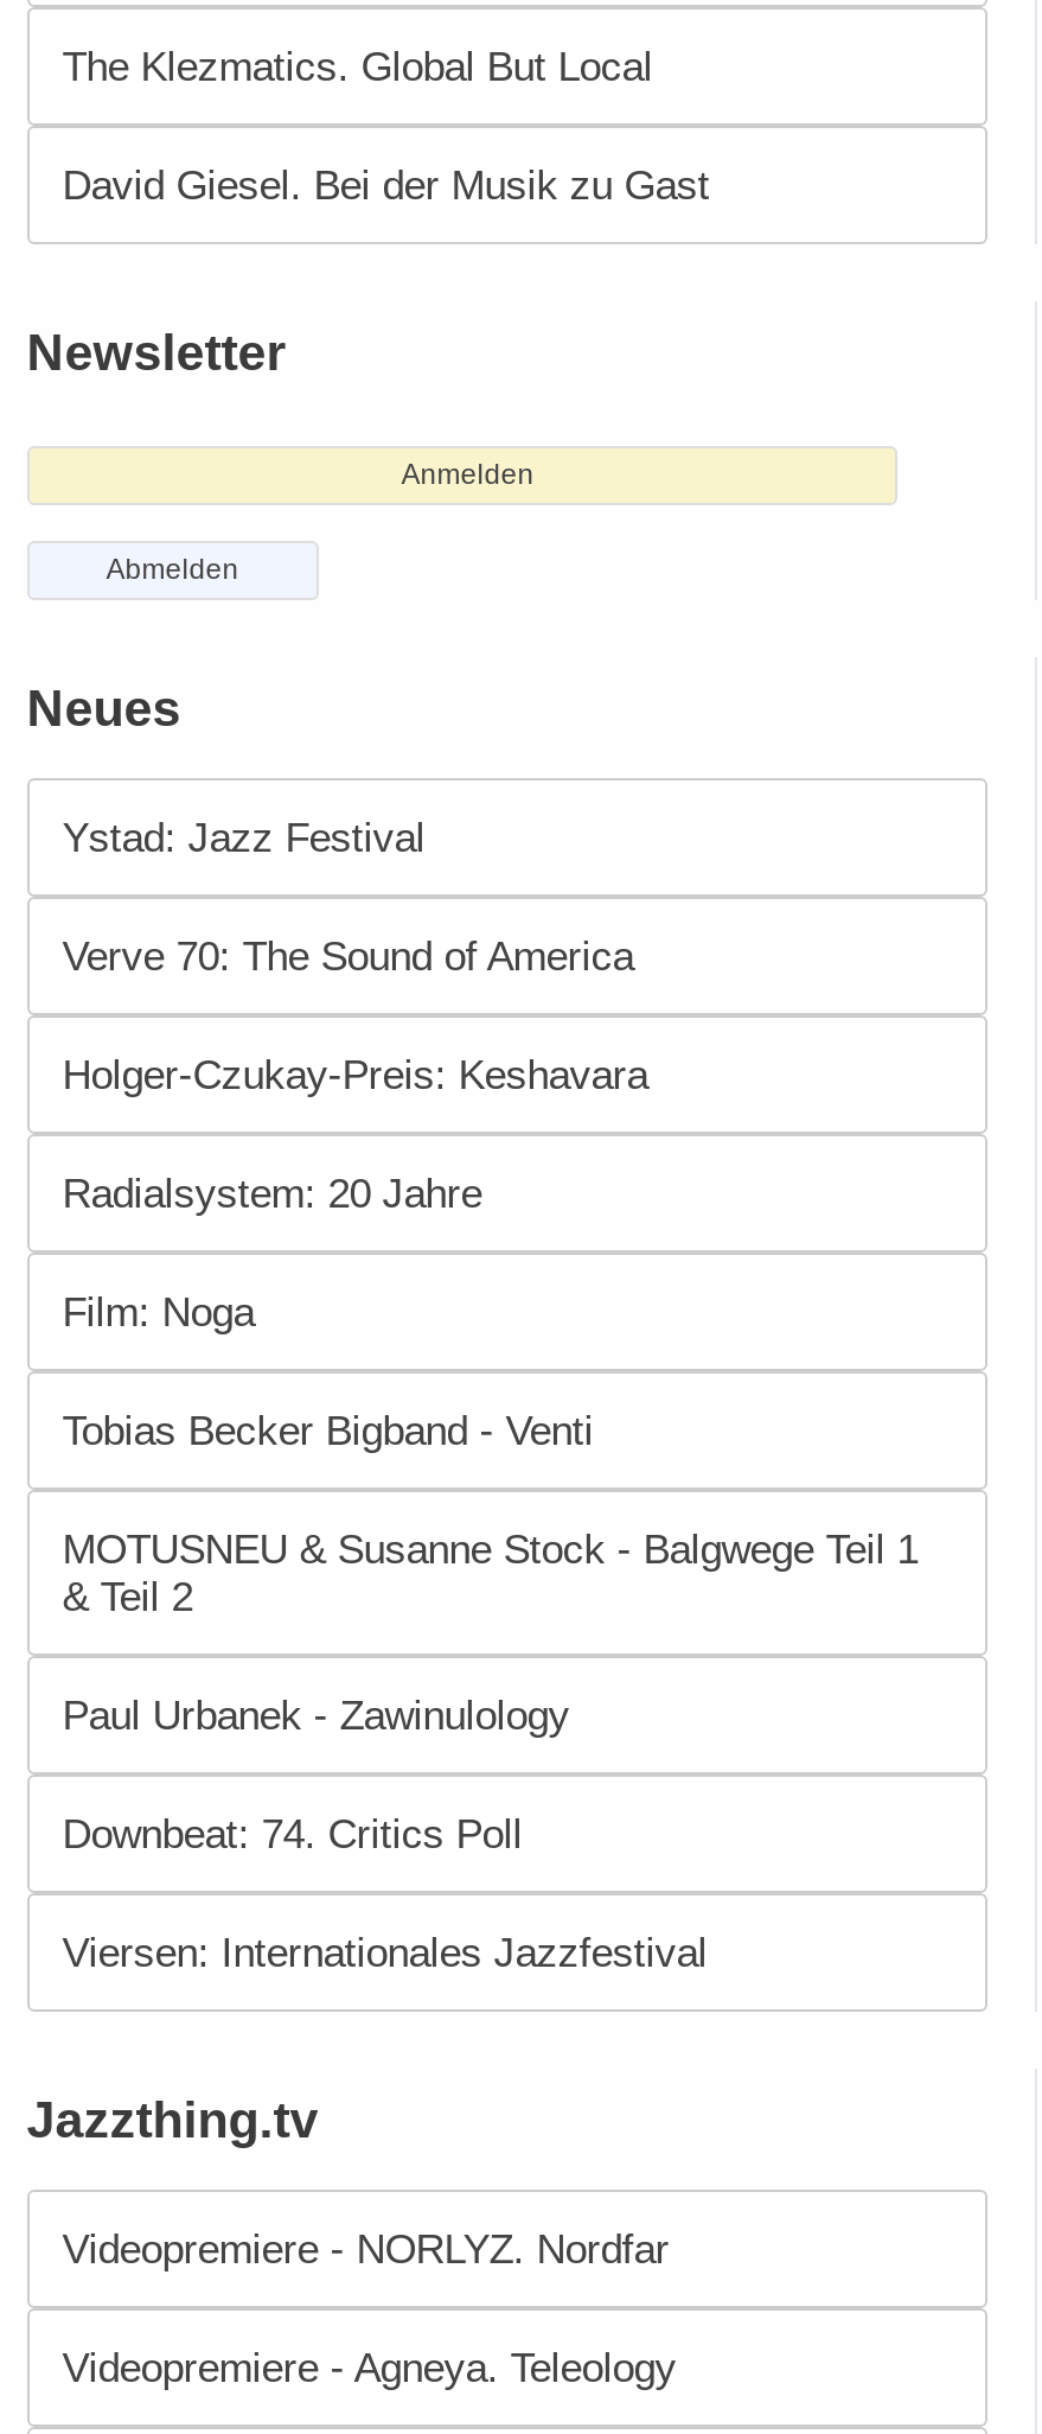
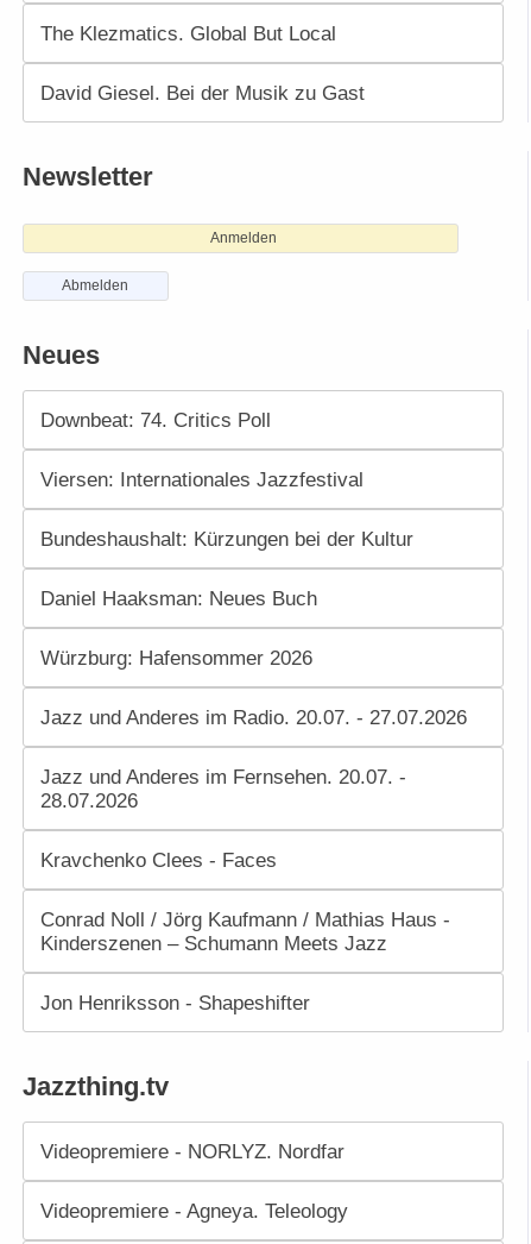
[62,815,918,1740] Ystad: Jazz Festival | Verve 70: The Sound of America | Holger-Czukay-Preis: Keshavara | Radialsystem: 20 Jahre | Film: Noga | Tobias Becker Bigband - Venti | MOTUSNEU & Susanne Stock - Balgwege Teil 1 | & Teil 2 | Paul Urbanek - Zawinulology -> none
moved [62,1811,707,1977] -> [40,408,363,492]: Downbeat: 74. Critics Poll | Viersen: Internationales Jazzfestival
none -> [40,527,467,1015] Bundeshaushalt: Kürzungen bei der Kultur | Daniel Haaksman: Neues Buch | Würzburg: Hafensommer 2026 | Jazz und Anderes im Radio. 20.07. - 27.07.2026 | Jazz und Anderes im Fernsehen. 20.07. - | 28.07.2026 | Kravchenko Clees - Faces | Conrad Noll / Jörg Kaufmann / Mathias Haus - | Kinderszenen – Schumann Meets Jazz | Jon Henriksson - Shapeshifter

